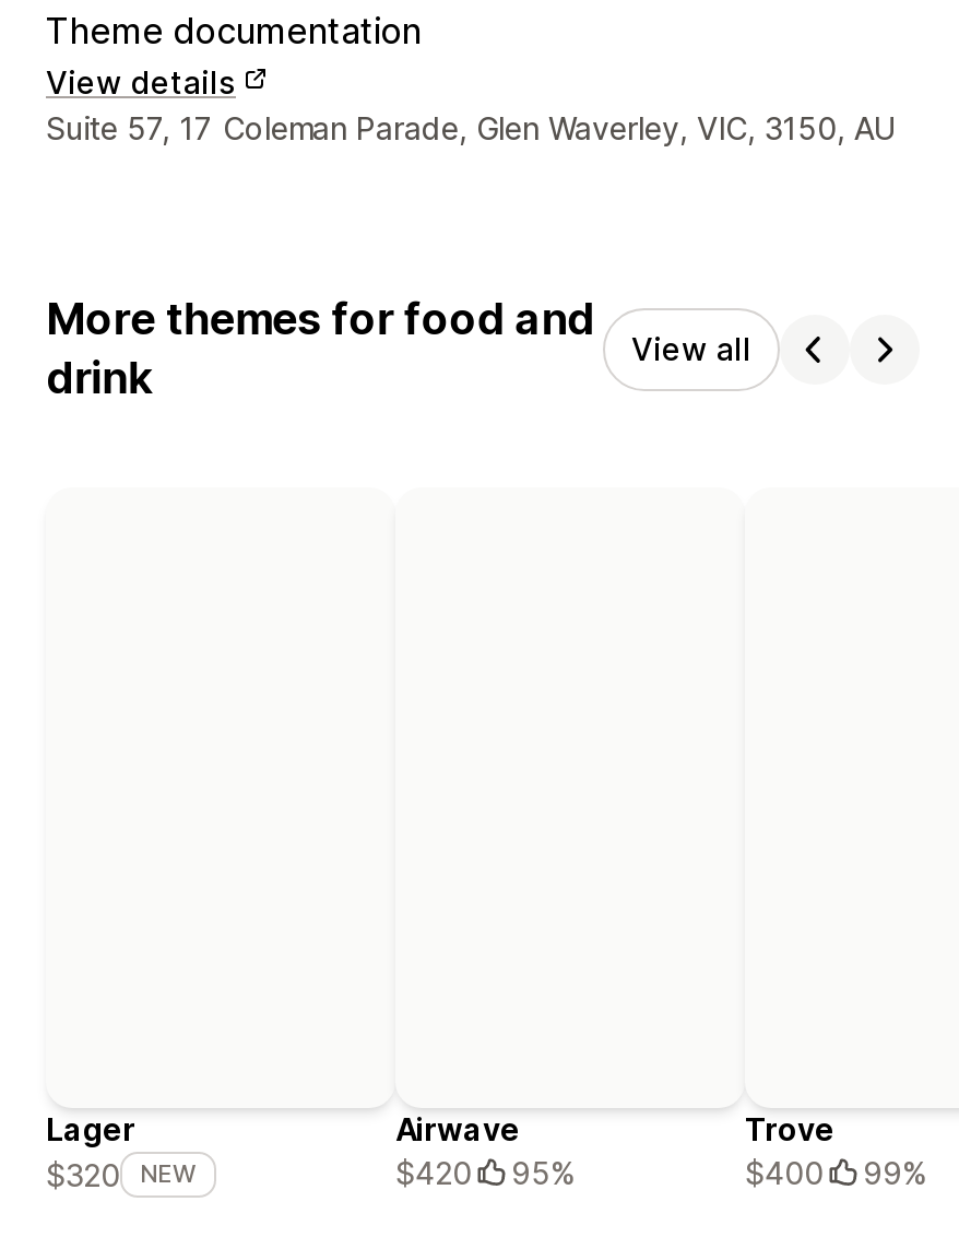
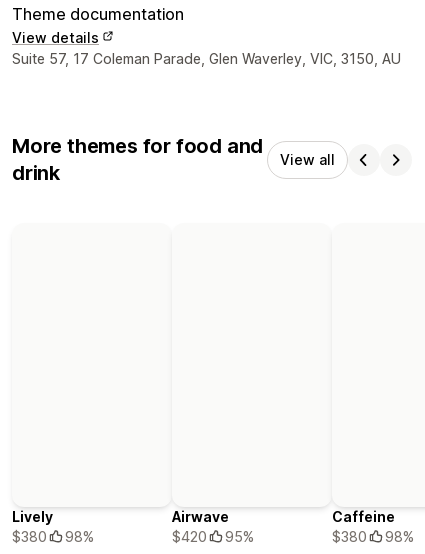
[46,1111,197,1193] Lager | $320 | NEW -> [12,508,94,545] Lively | $380 | 98%
[745,1111,926,1192] Trove | $400 | 99% -> [332,508,414,545] Caffeine | $380 | 98%

